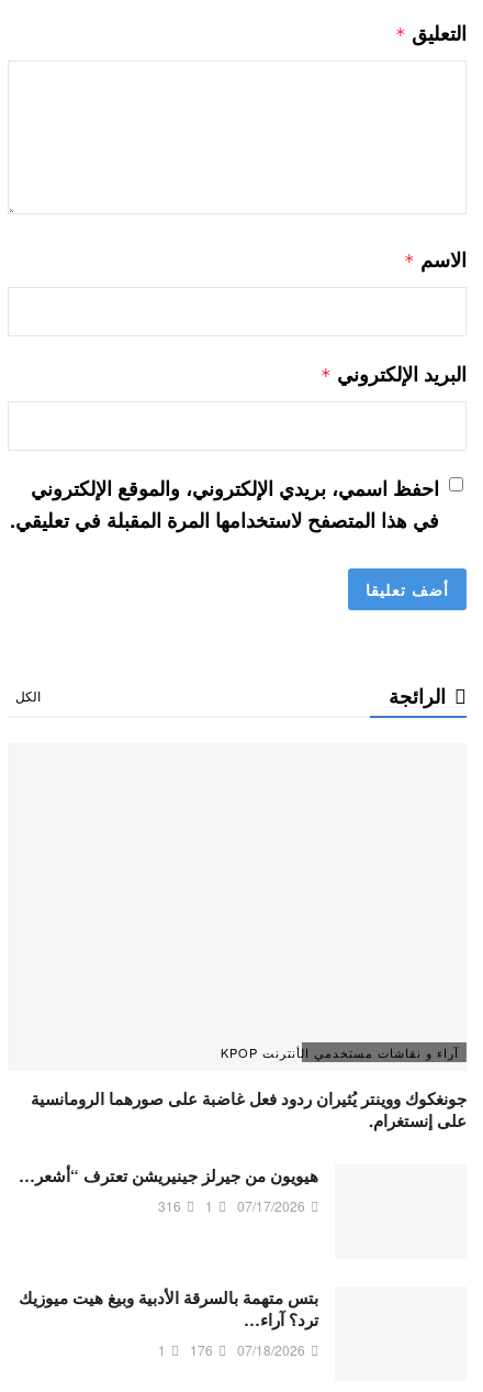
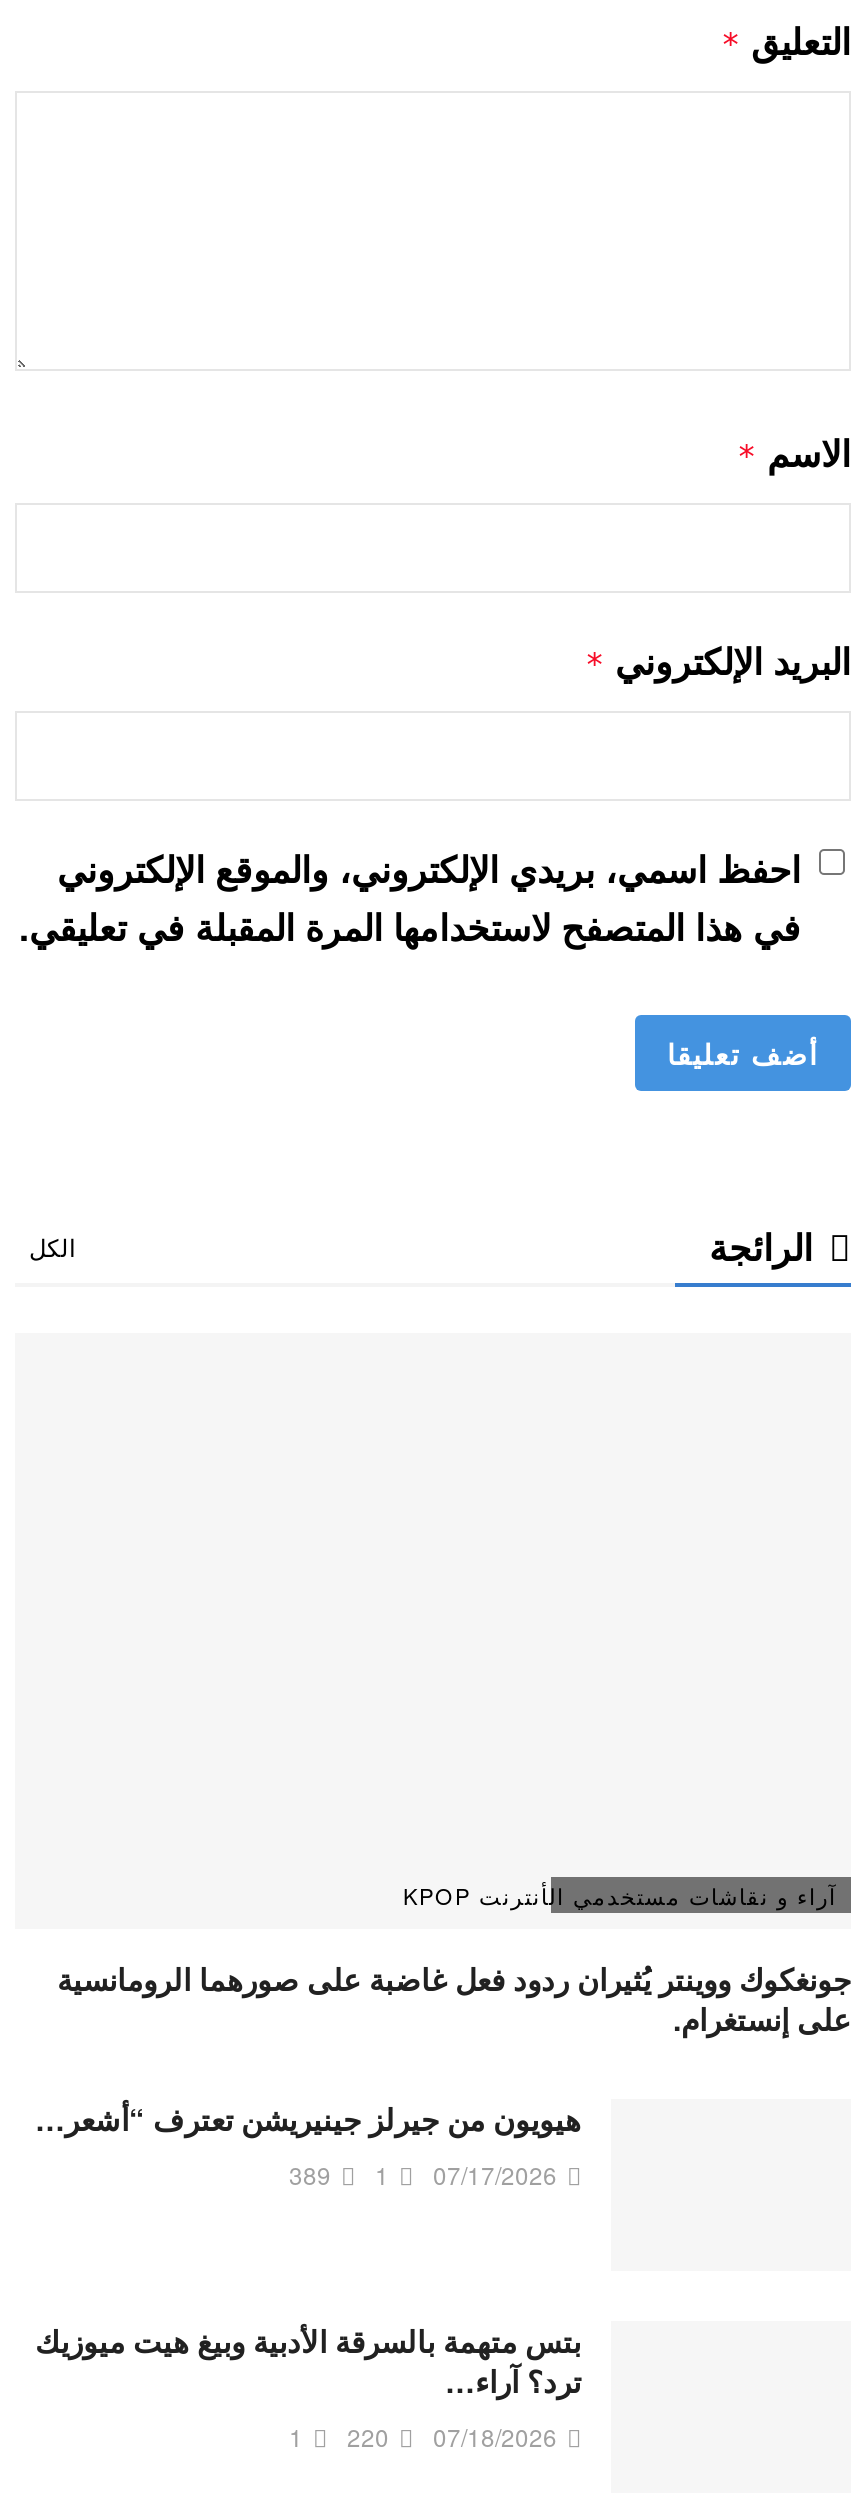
[158,1197,305,1215] 316 1 07/17/2026 -> [289,2158,557,2192] 389 1 07/17/2026
[158,1341,305,1359] 1 176 07/18/2026 -> [289,2419,557,2453] 1 220 07/18/2026

